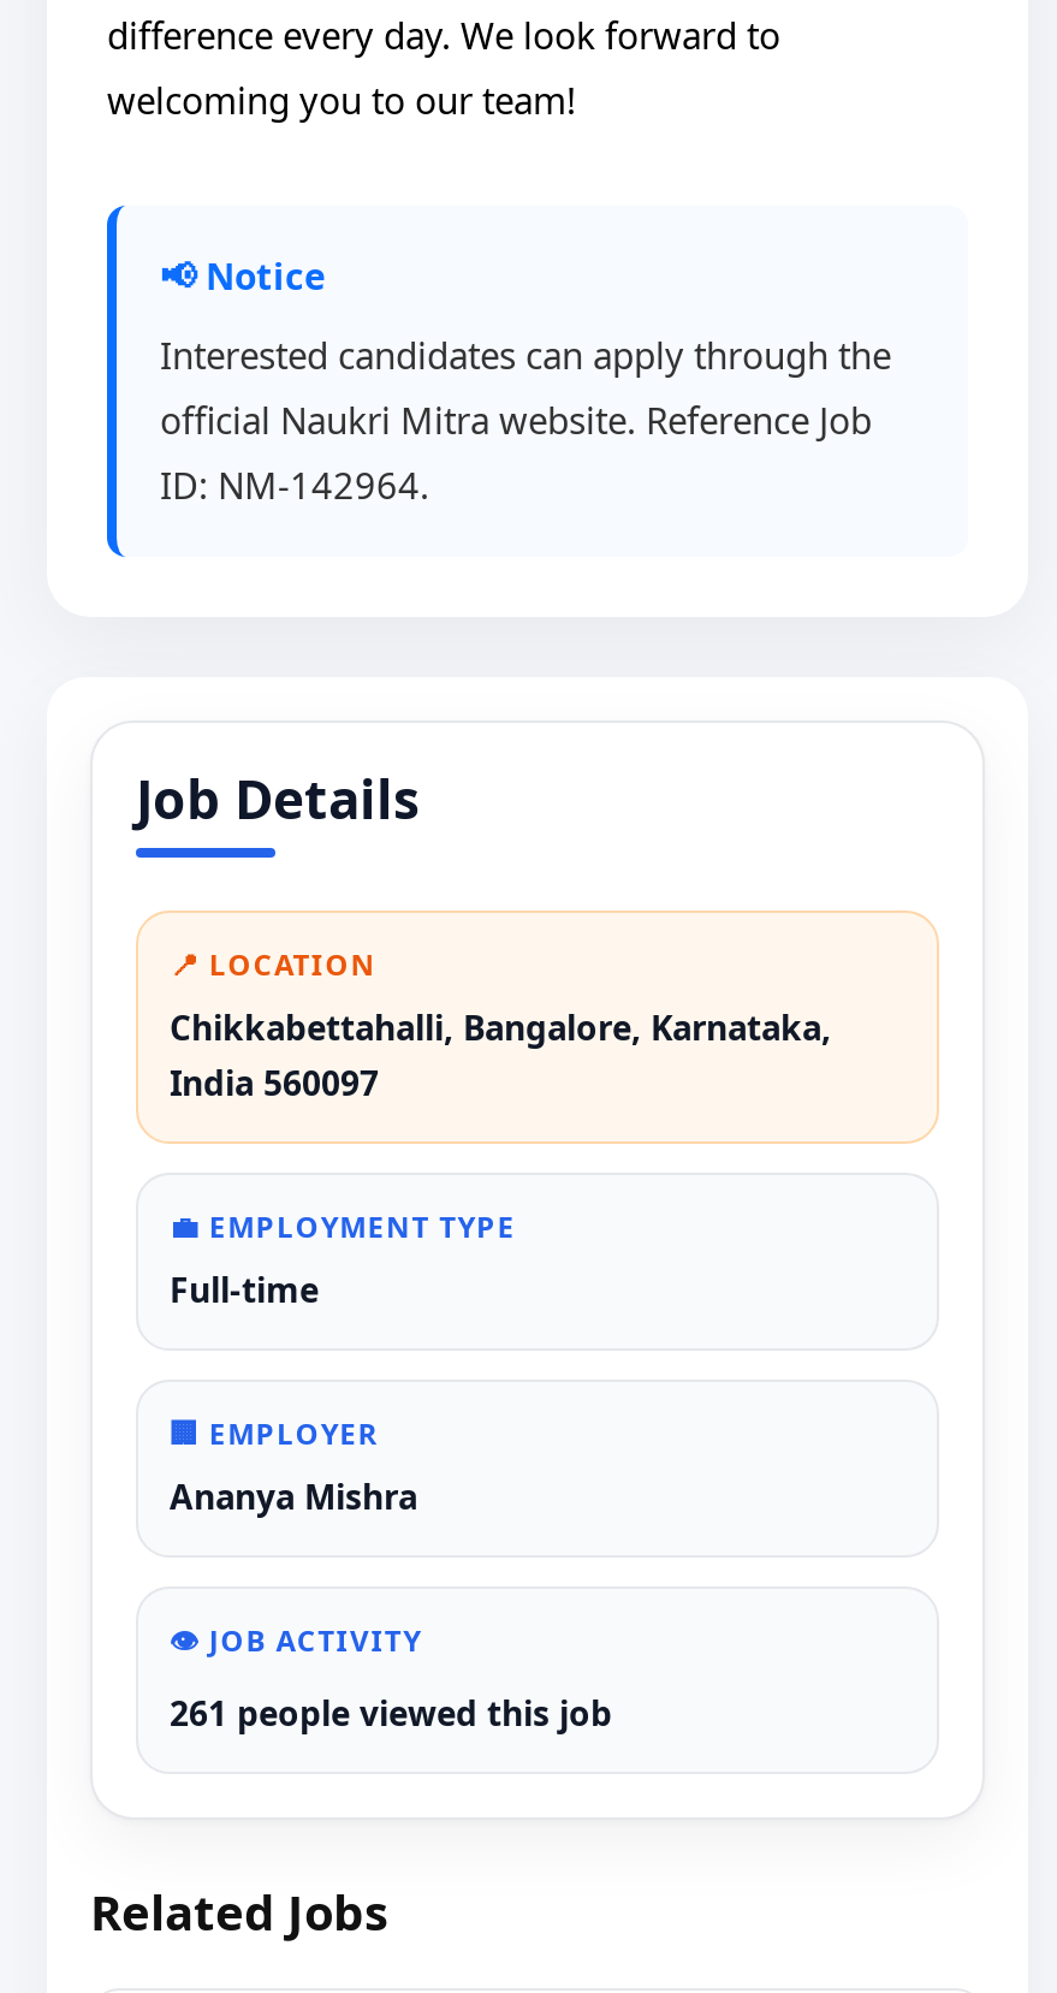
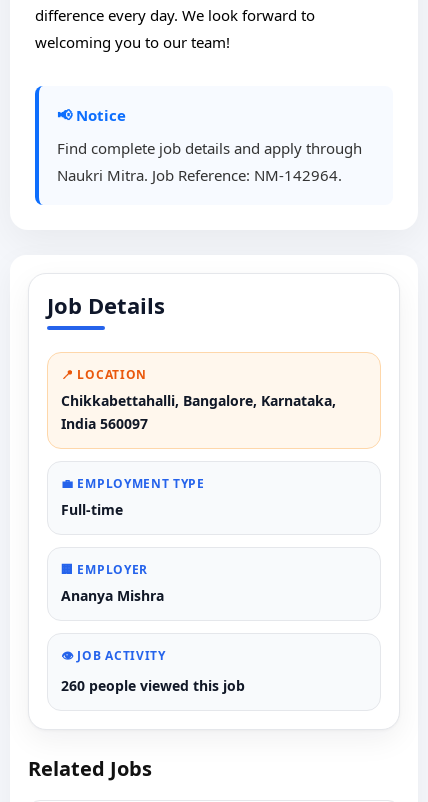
[160,331,891,509] Interested candidates can apply through the | official Naukri Mitra website. Reference Job | ID: NM-142964. -> [57,138,362,185] Find complete job details and apply through | Naukri Mitra. Job Reference: NM-142964.
[170,1690,612,1736] 261 people viewed this job -> [61,676,245,695] 260 people viewed this job

